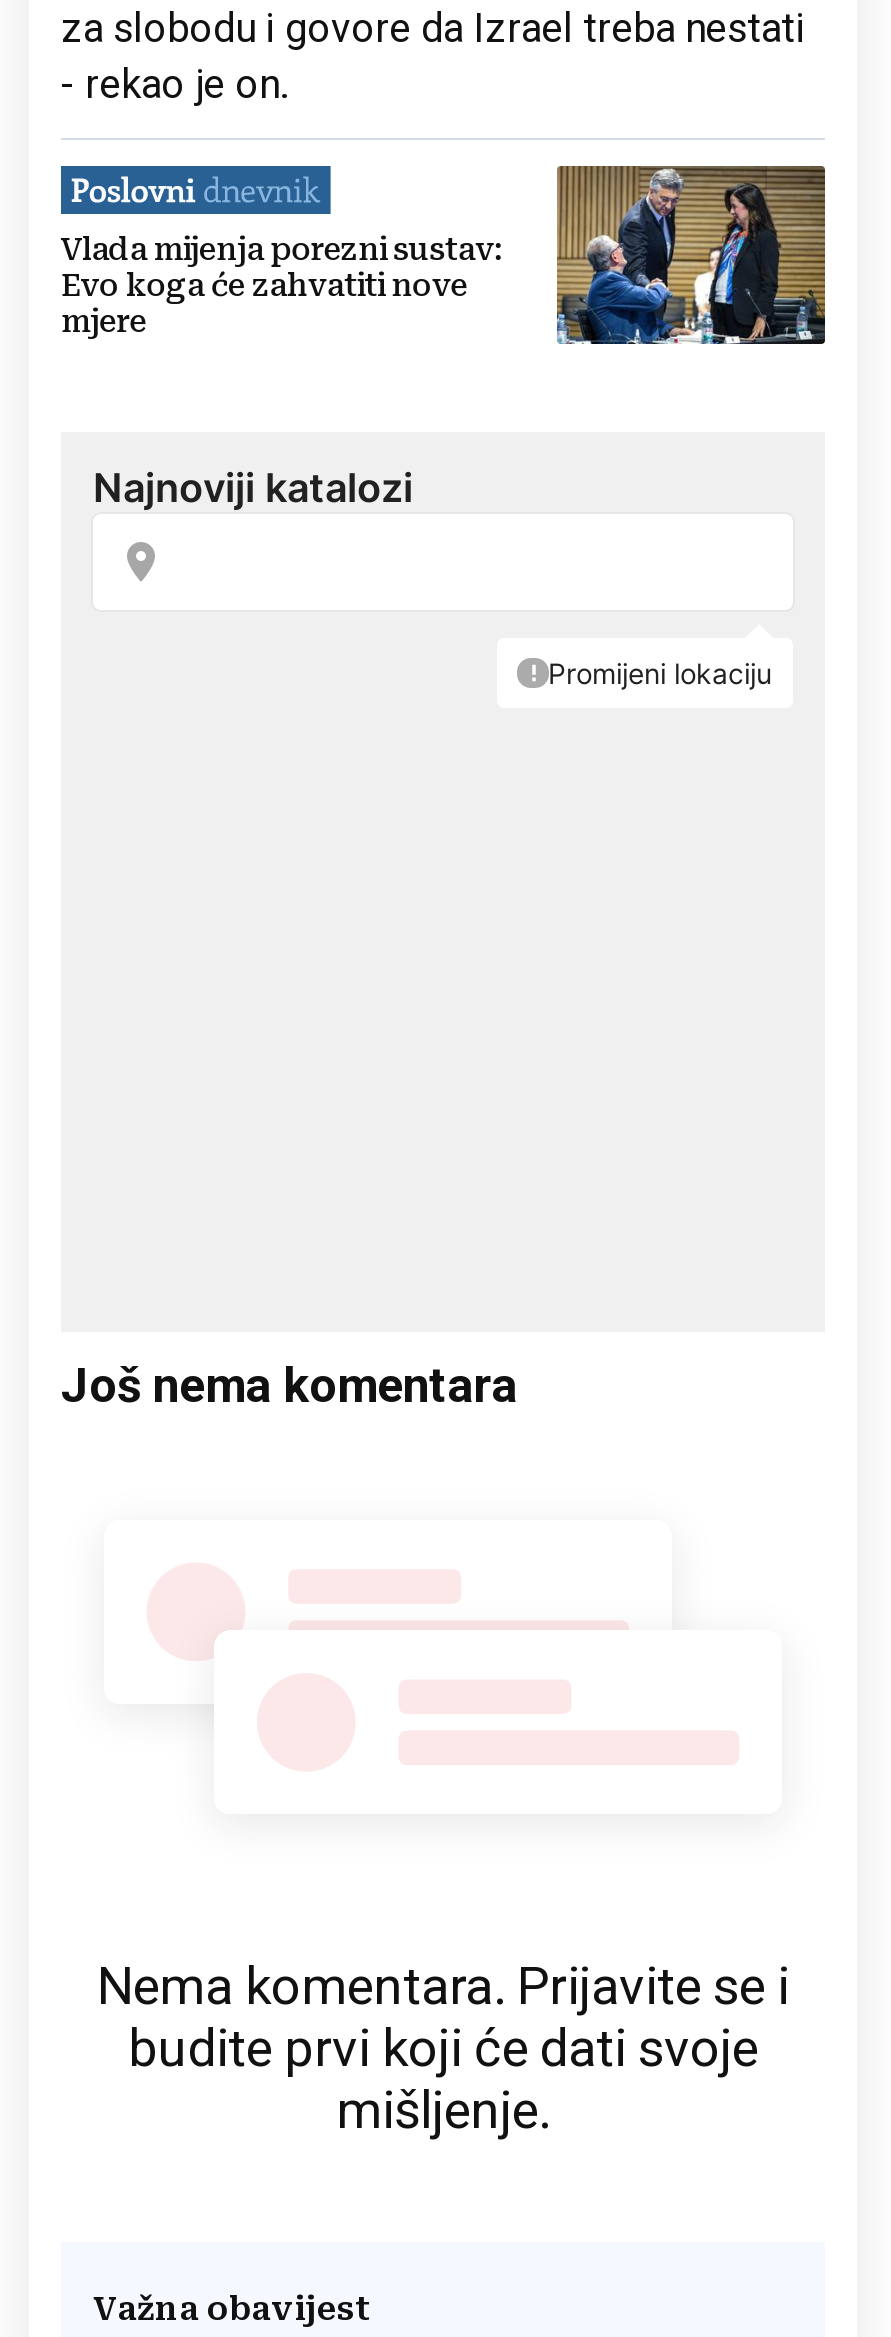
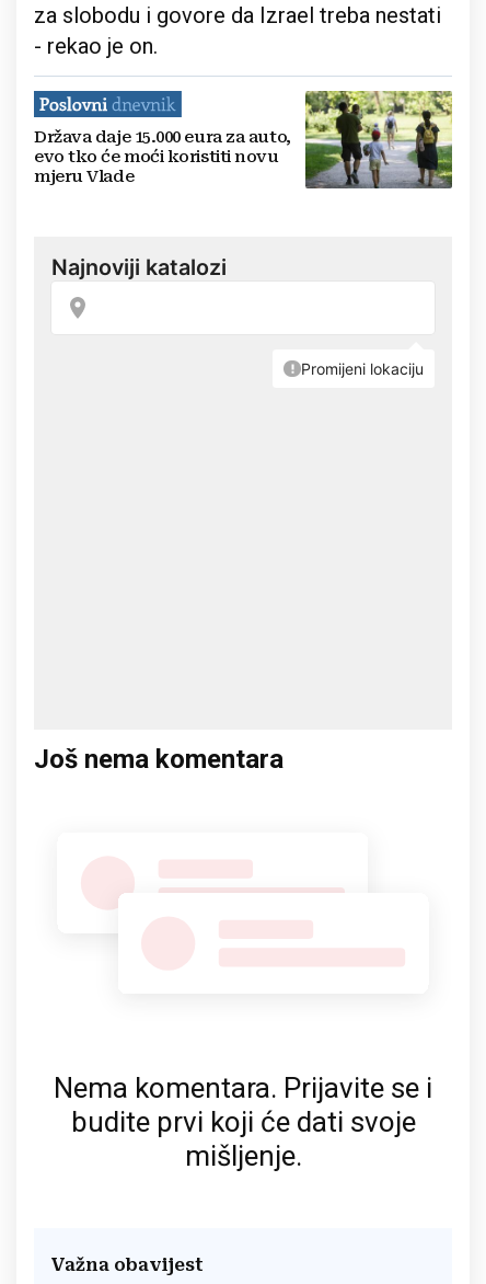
[61,164,827,344] [image] | Vlada mijenja porezni sustav: | Evo koga će zahvatiti nove | mjere -> [34,90,453,190] [image] | Država daje 15.000 eura za auto, | evo tko će moći koristiti novu | mjeru Vlade

